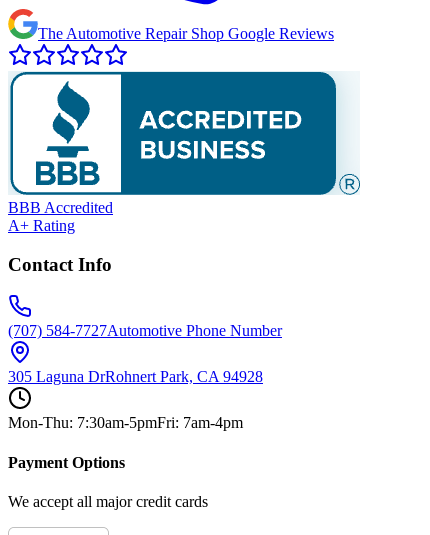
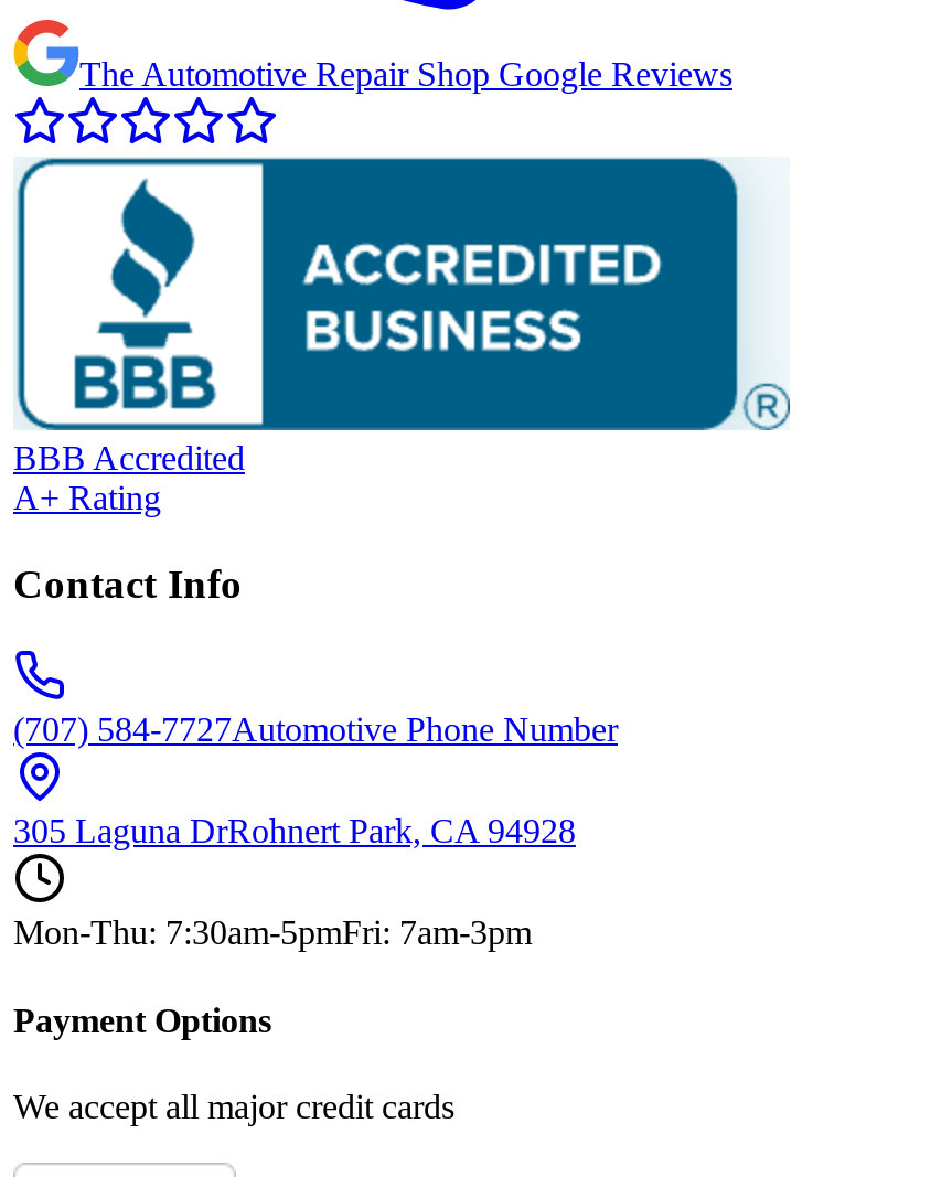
[8,414,243,431] Mon-Thu: 7:30am-5pmFri: 7am-4pm -> [13,914,532,952] Mon-Thu: 7:30am-5pmFri: 7am-3pm

